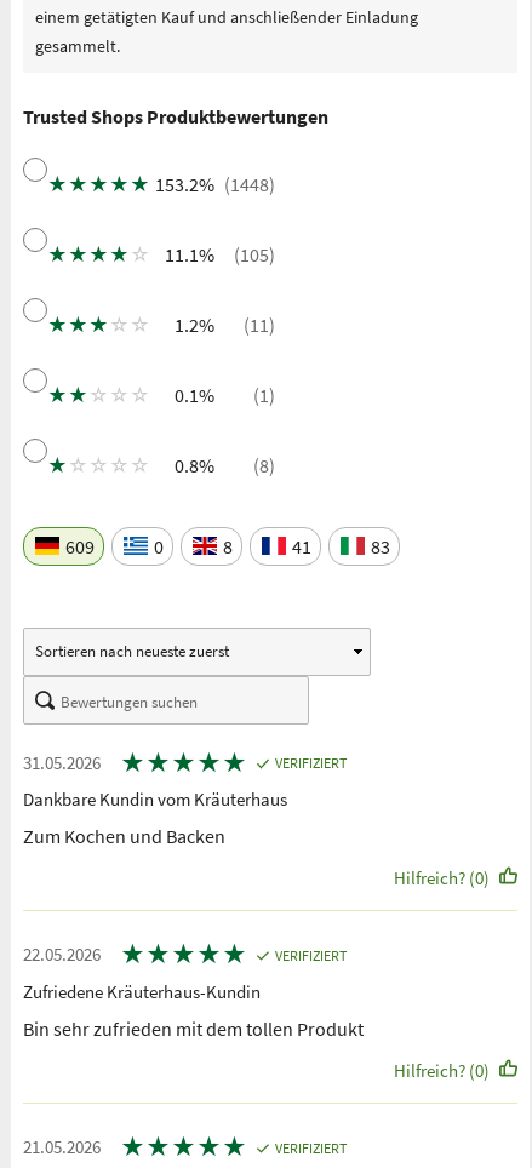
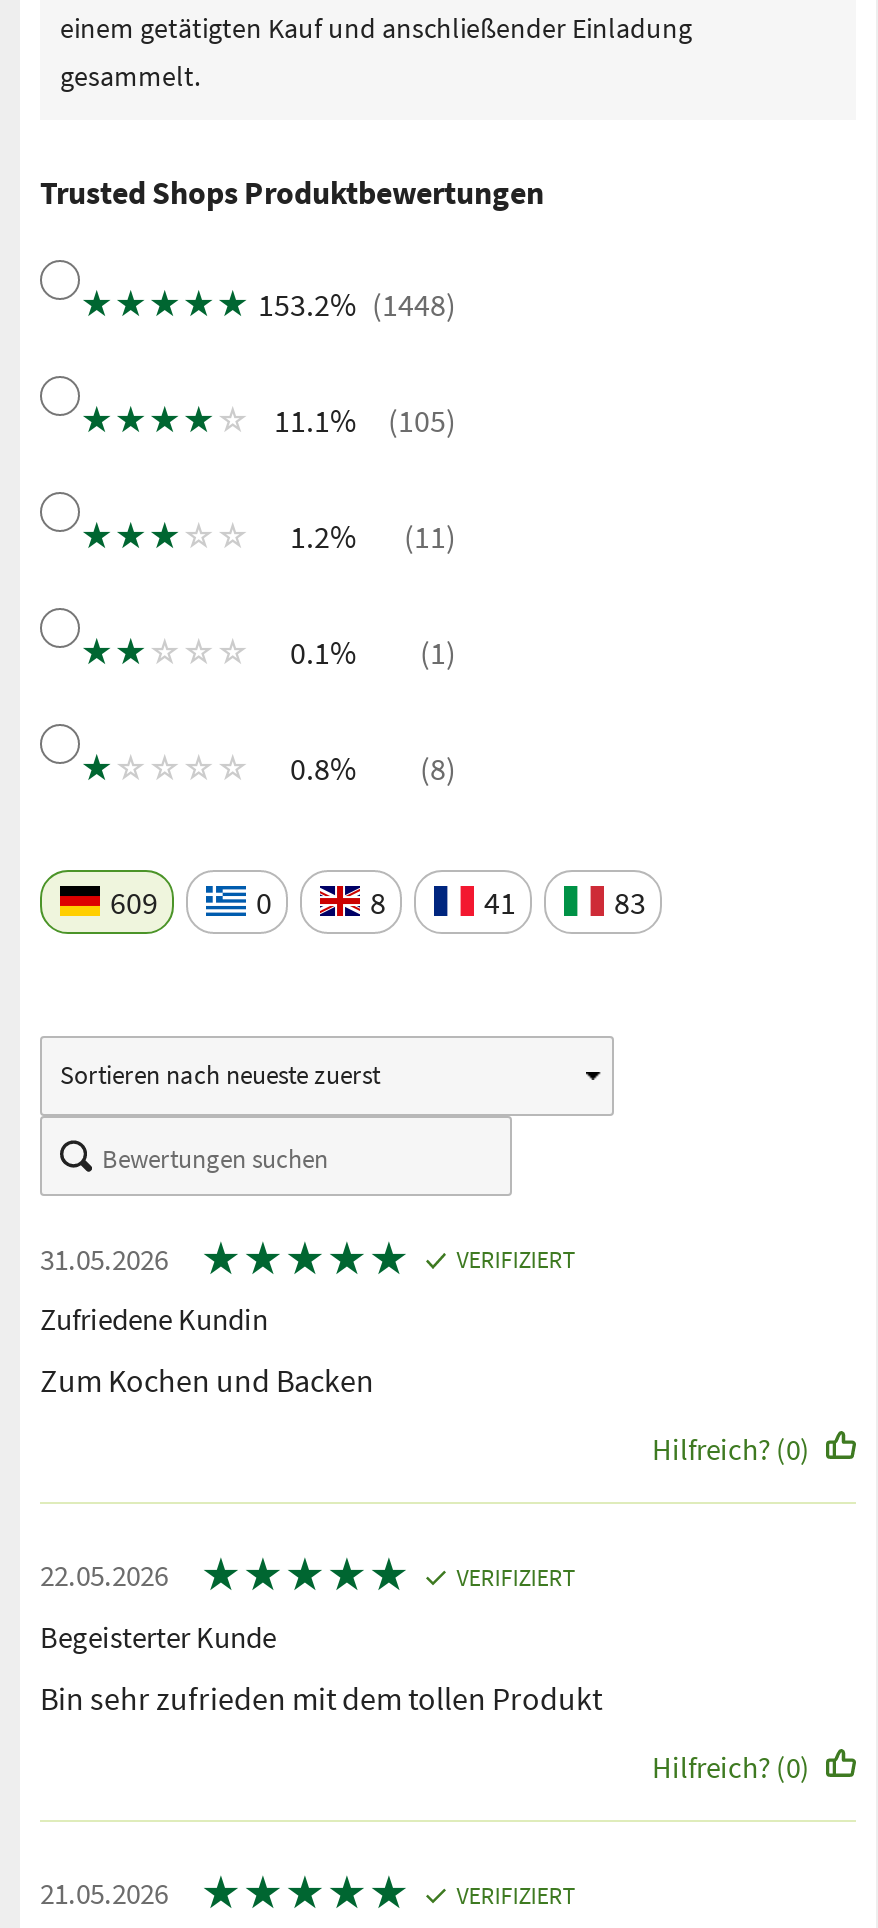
[23,788,287,811] Dankbare Kundin vom Kräuterhaus -> [40,1301,268,1339] Zufriedene Kundin
[23,981,261,1004] Zufriedene Kräuterhaus-Kundin -> [40,1619,276,1657] Begeisterter Kunde

